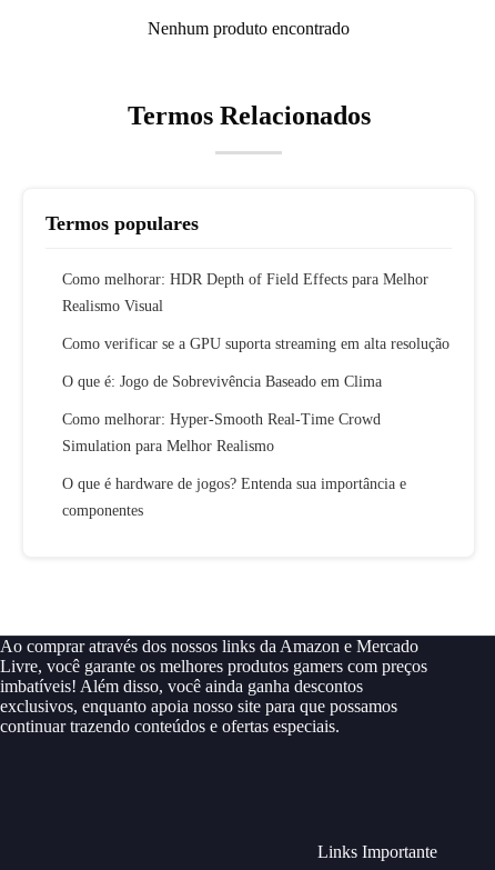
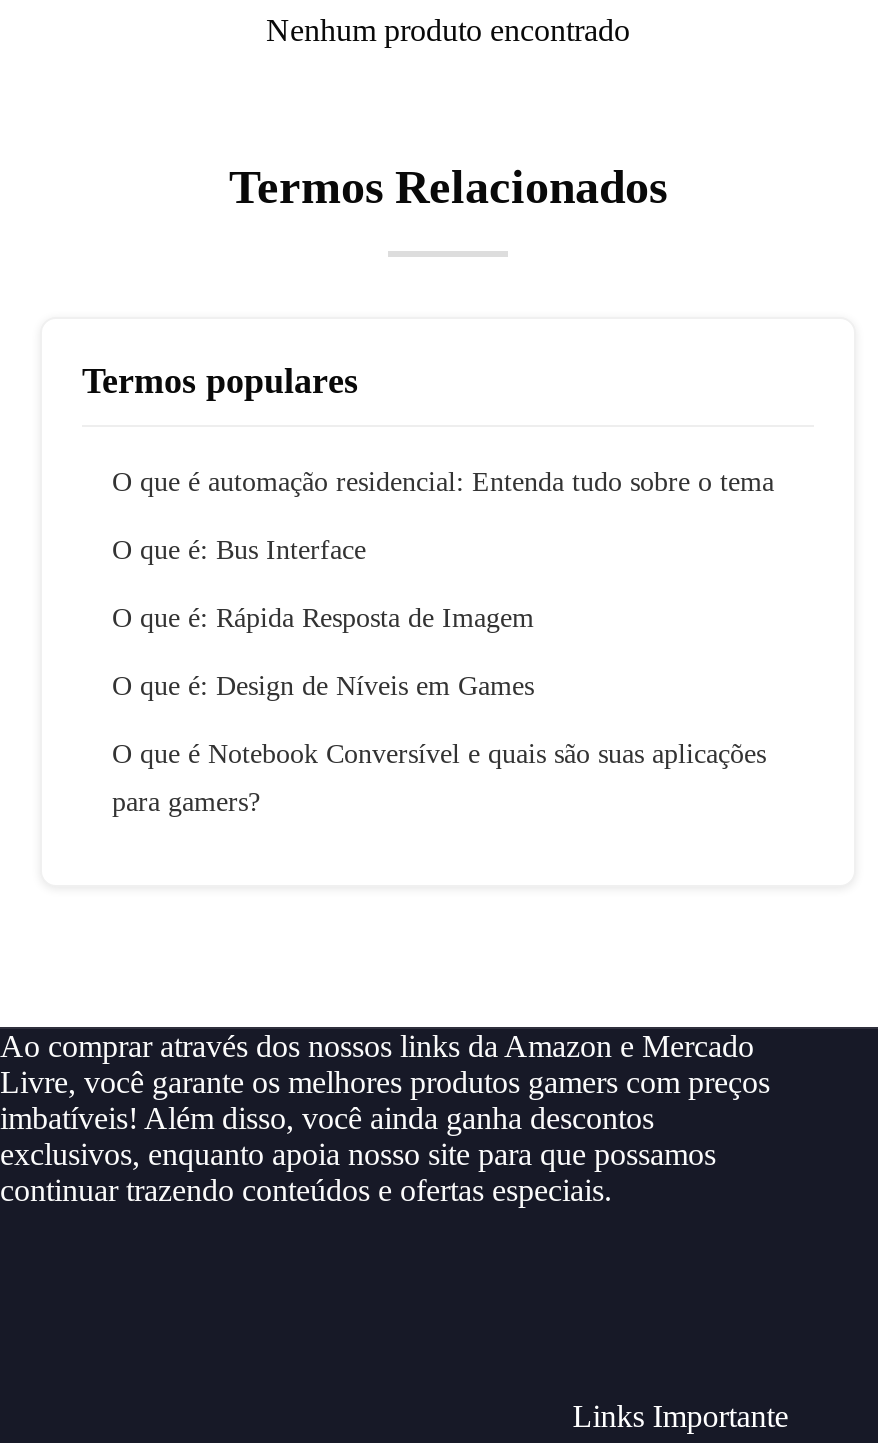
[62,271,449,519] Como melhorar: HDR Depth of Field Effects para Melhor | Realismo Visual | Como verificar se a GPU suporta streaming em alta resolução | O que é: Jogo de Sobrevivência Baseado em Clima | Como melhorar: Hyper-Smooth Real-Time Crowd | Simulation para Melhor Realismo | O que é hardware de jogos? Entenda sua importância e | componentes -> [112,467,774,817] O que é automação residencial: Entenda tudo sobre o tema | O que é: Bus Interface | O que é: Rápida Resposta de Imagem | O que é: Design de Níveis em Games | O que é Notebook Conversível e quais são suas aplicações | para gamers?

